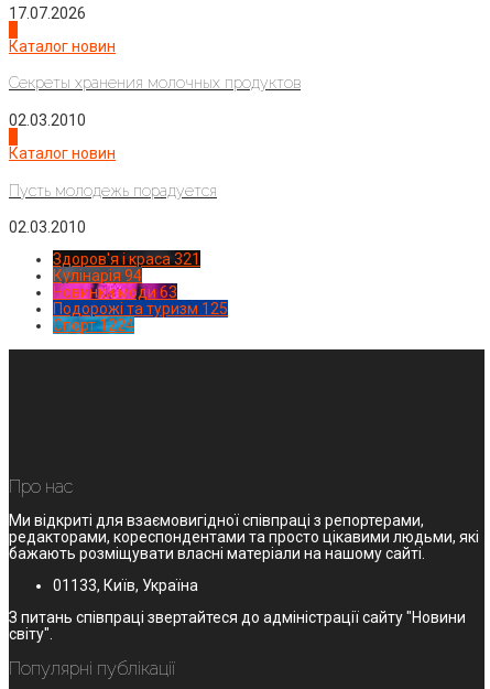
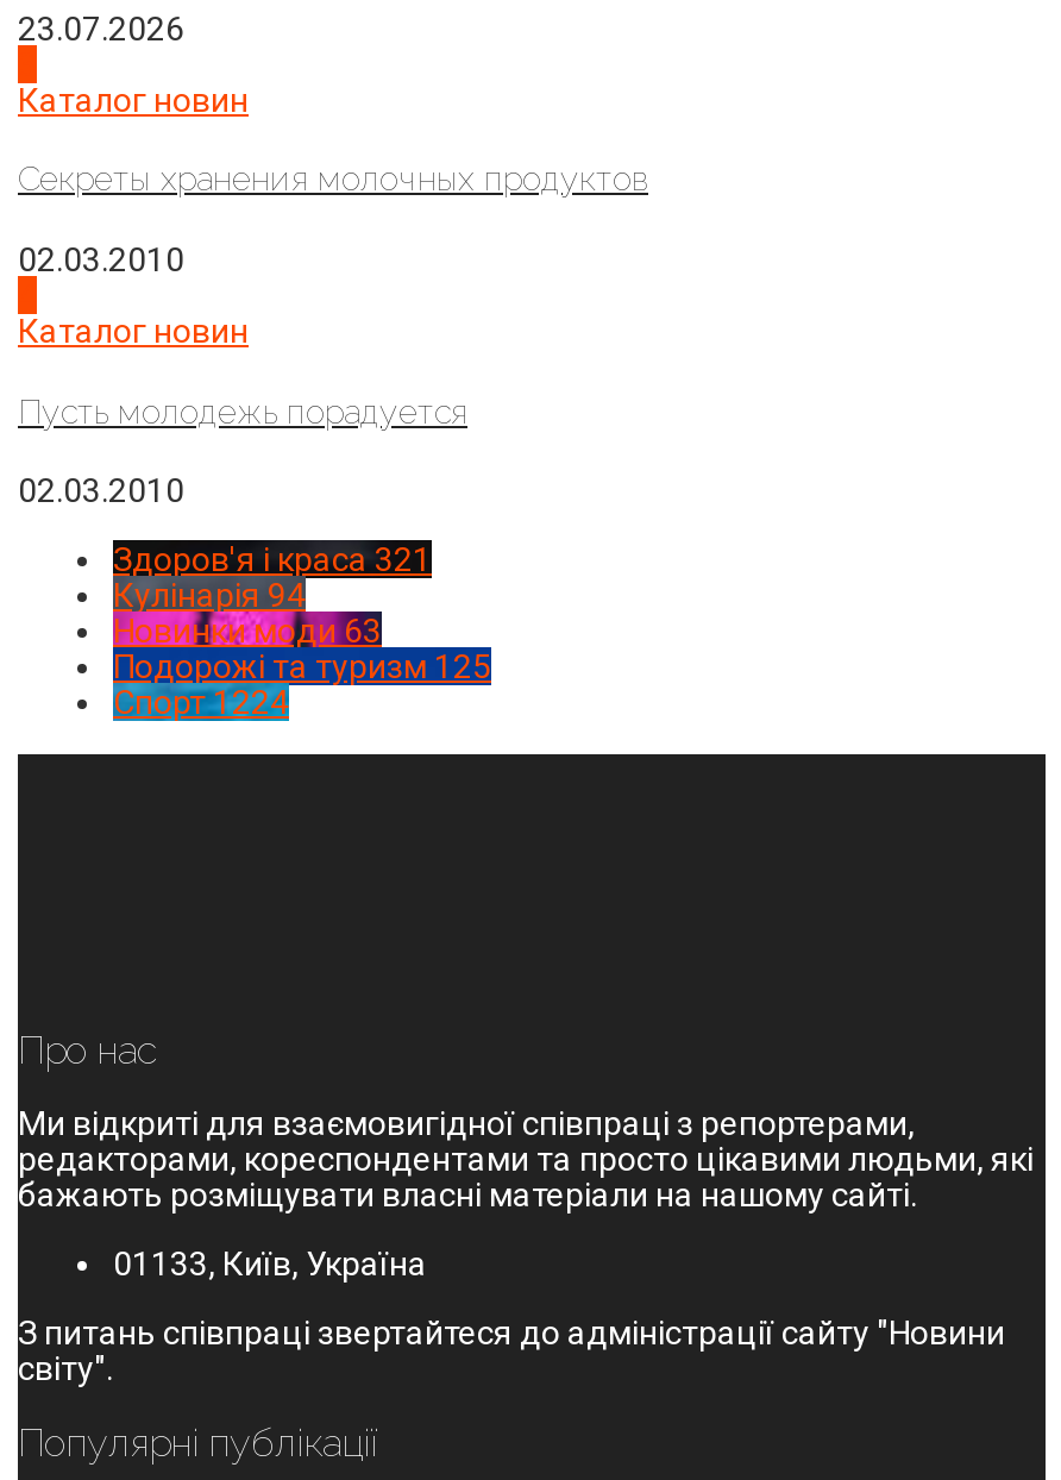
[9,4,86,22] 17.07.2026 -> [18,9,184,47] 23.07.2026

